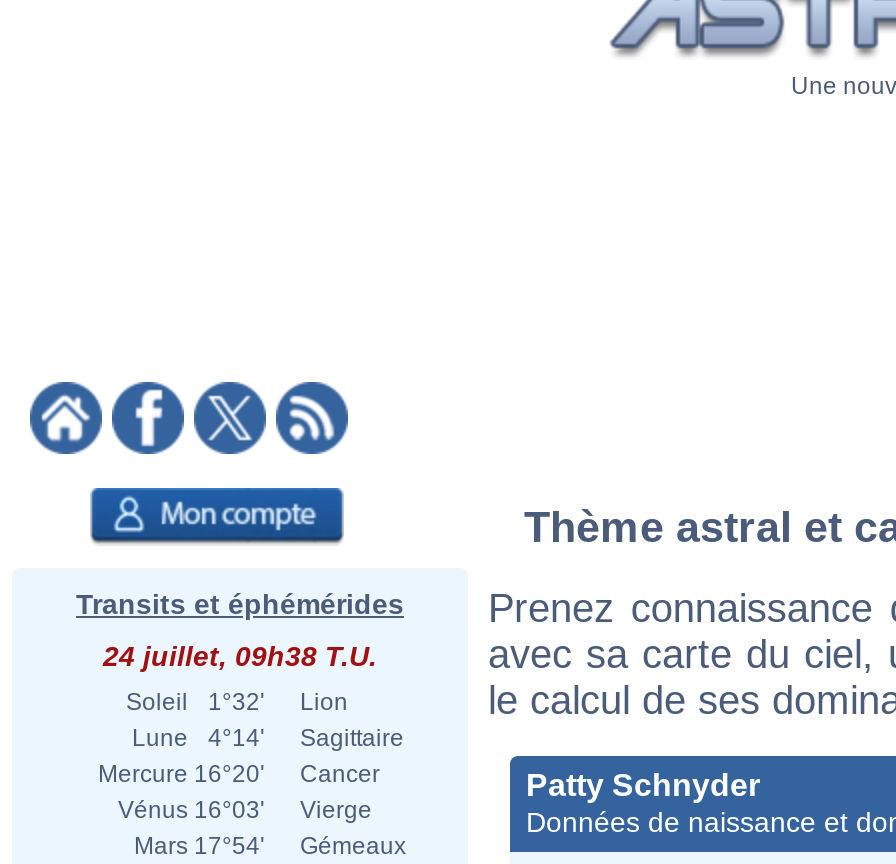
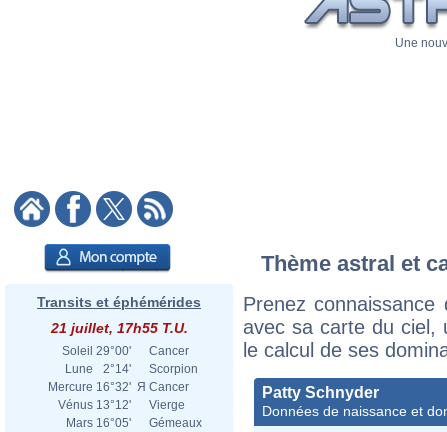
[103,640,377,672] 24 juillet, 09h38 T.U. -> [50,320,187,336] 21 juillet, 17h55 T.U.
[98,688,404,788] Soleil 1°32' | Lion | Lune 4°14' | Sagittaire | Mercure 16°20' -> [62,344,134,358] Soleil 29°00'
moved [300,760,380,788] -> [149,344,189,358]: Cancer
[118,796,270,824] Vénus 16°03' -> [48,362,198,412] Lune 2°14' | Scorpion | Mercure 16°32' Я Cancer | Vénus 13°12'
[134,832,406,860] Mars 17°54' Gémeaux -> [66,416,202,430] Mars 16°05' Gémeaux

